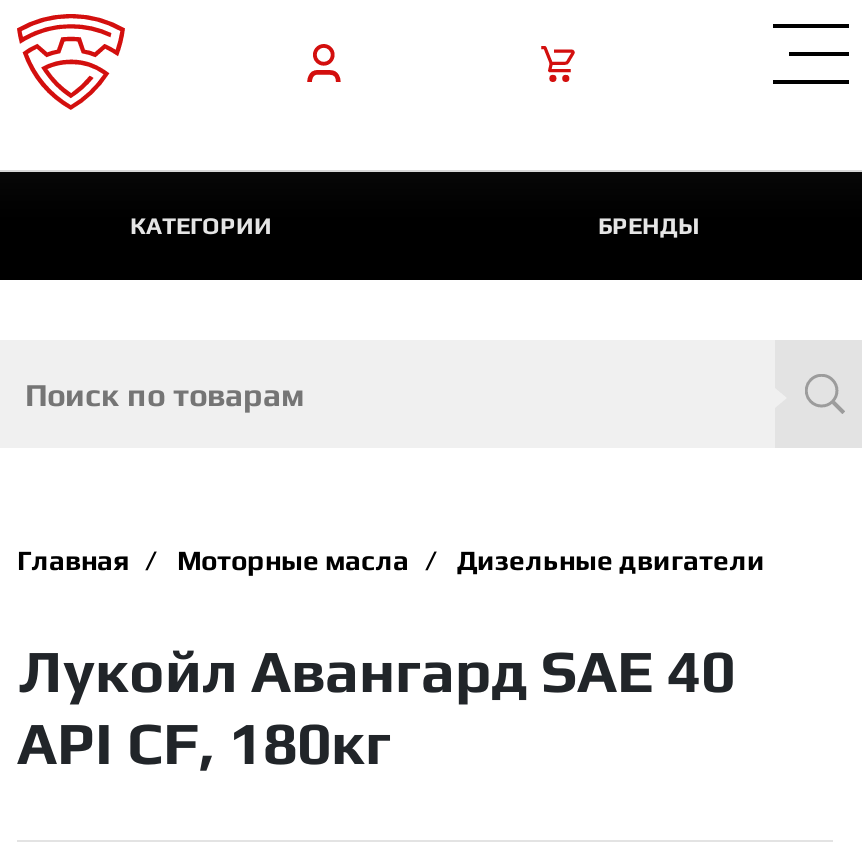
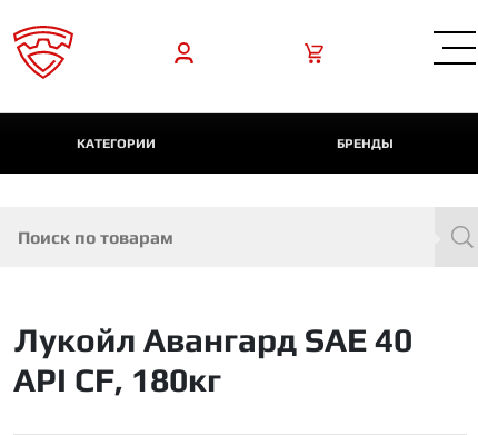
[17,544,765,576] Главная | Моторные масла | Дизельные двигатели -> none

